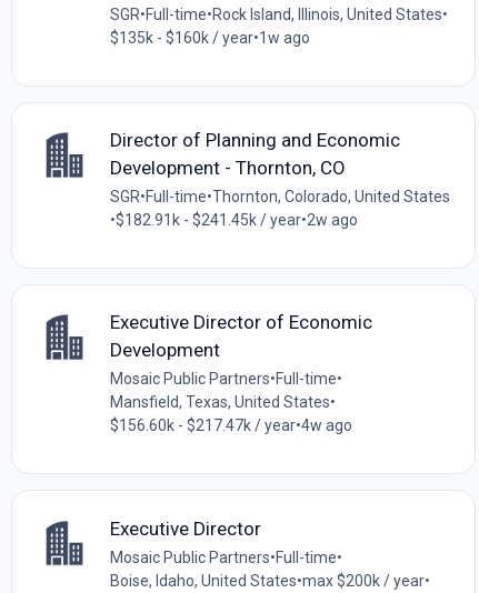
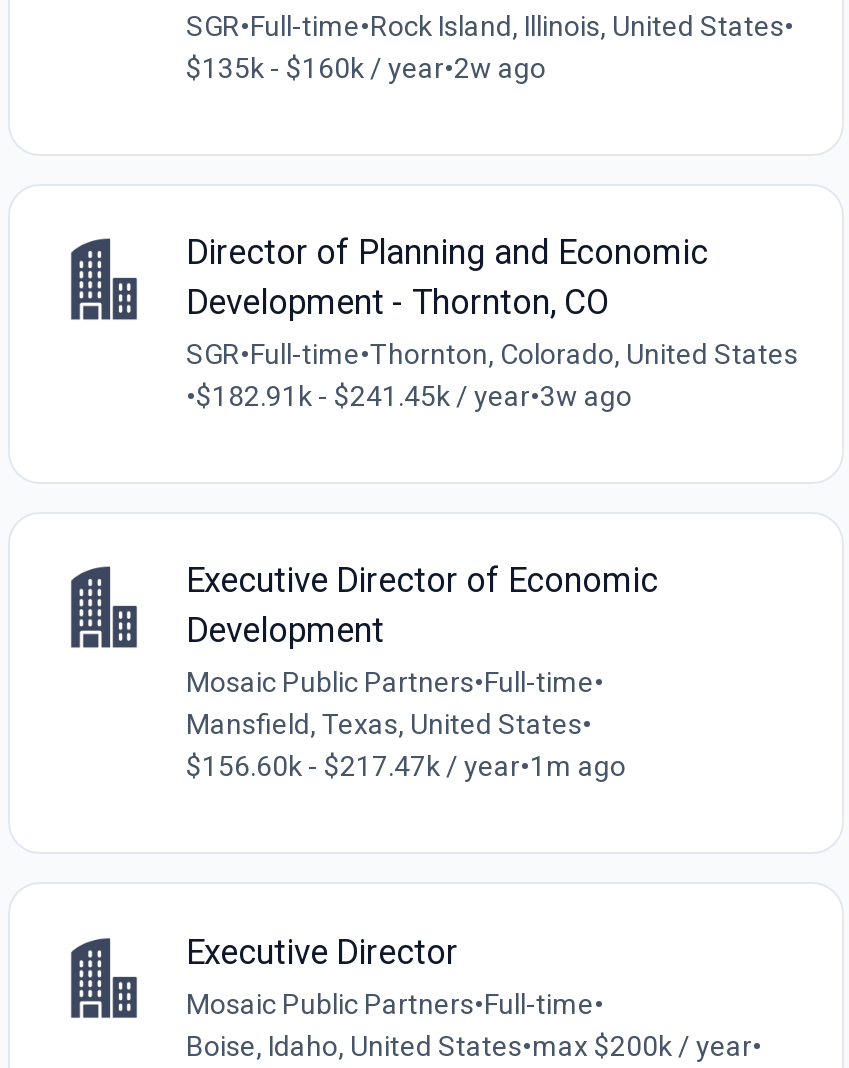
[110,29,310,47] $135k - $160k / year•1w ago -> [186,52,546,84] $135k - $160k / year•2w ago
[110,211,358,229] •$182.91k - $241.45k / year•2w ago -> [186,380,632,412] •$182.91k - $241.45k / year•3w ago
[110,417,352,435] $156.60k - $217.47k / year•4w ago -> [186,751,626,783] $156.60k - $217.47k / year•1m ago

